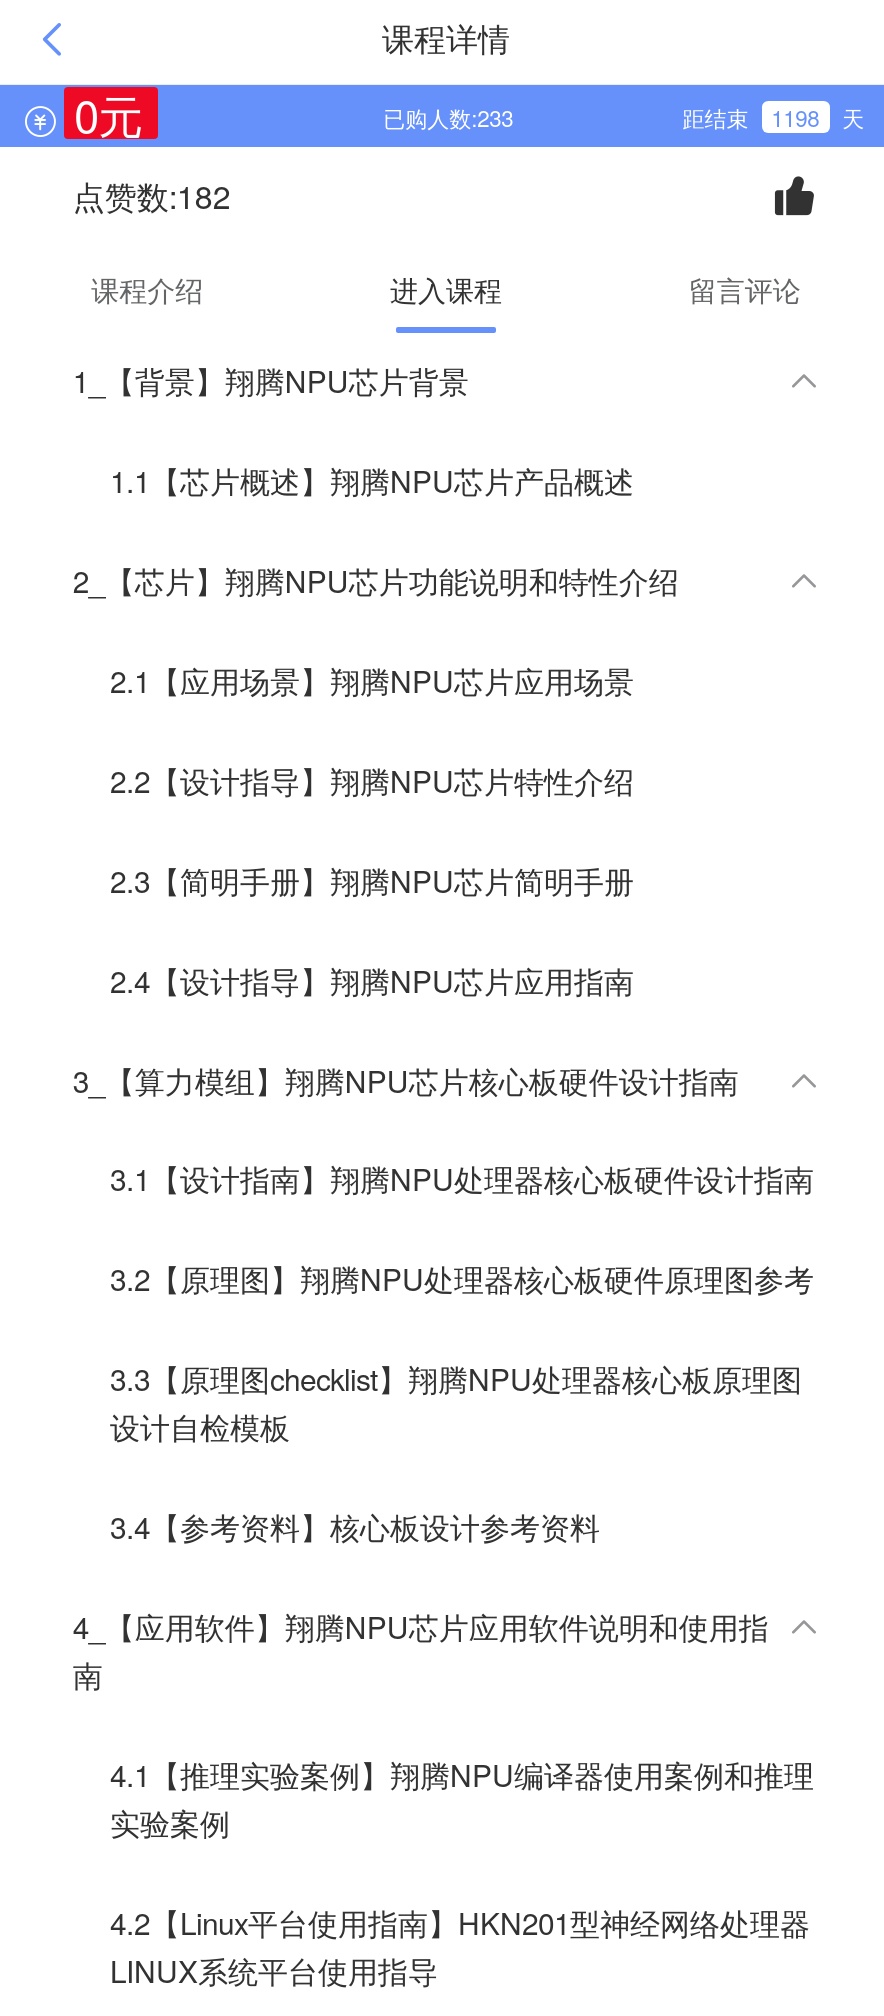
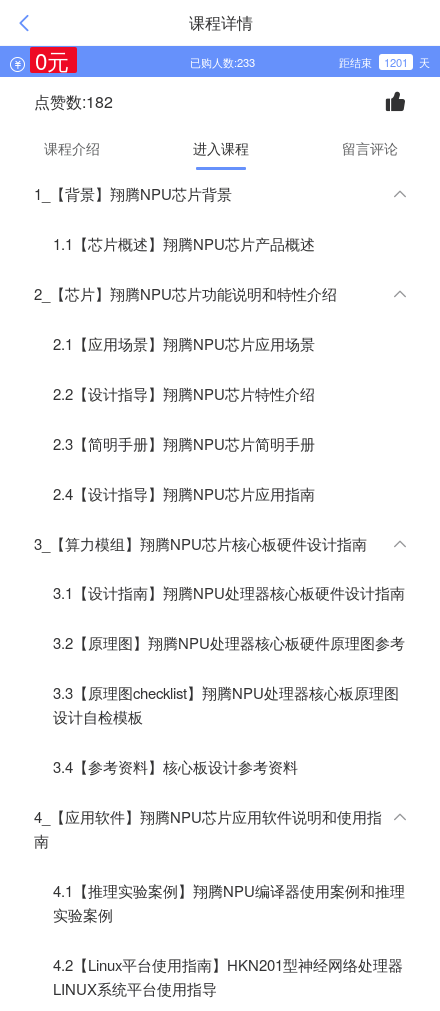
[682,100,864,132] 距结束 1198 天 -> [339,53,430,69] 距结束 1201 天

